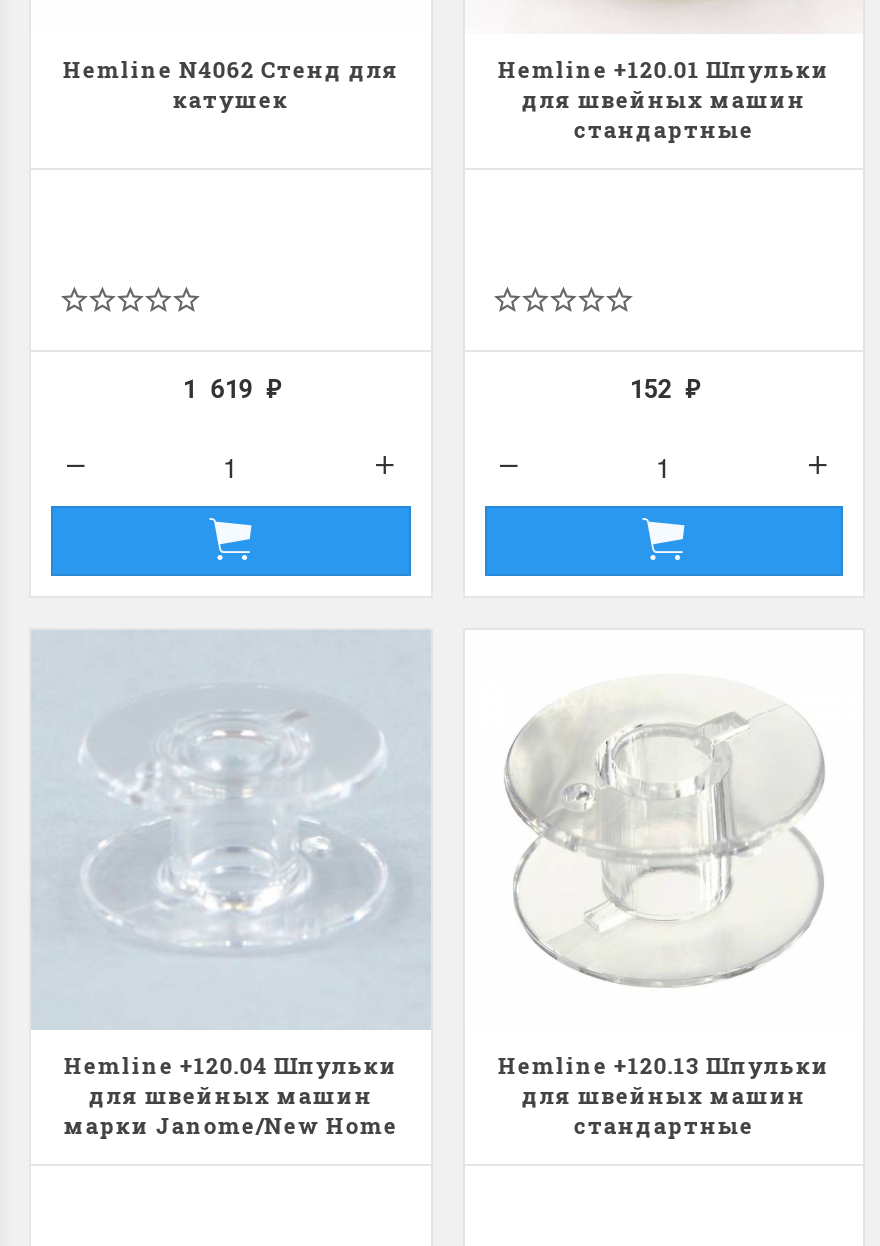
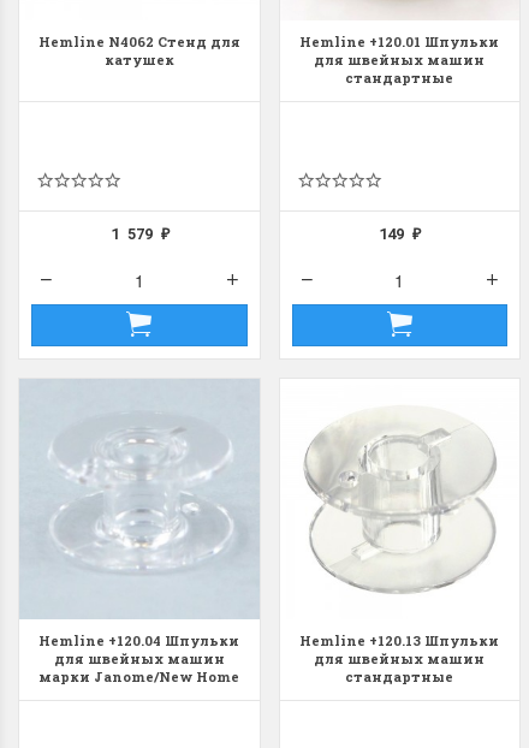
[183,371,279,403] 1 619 ₽ -> [110,223,168,242] 1 579 ₽
[629,371,697,403] 152 ₽ -> [379,223,420,242] 149 ₽

